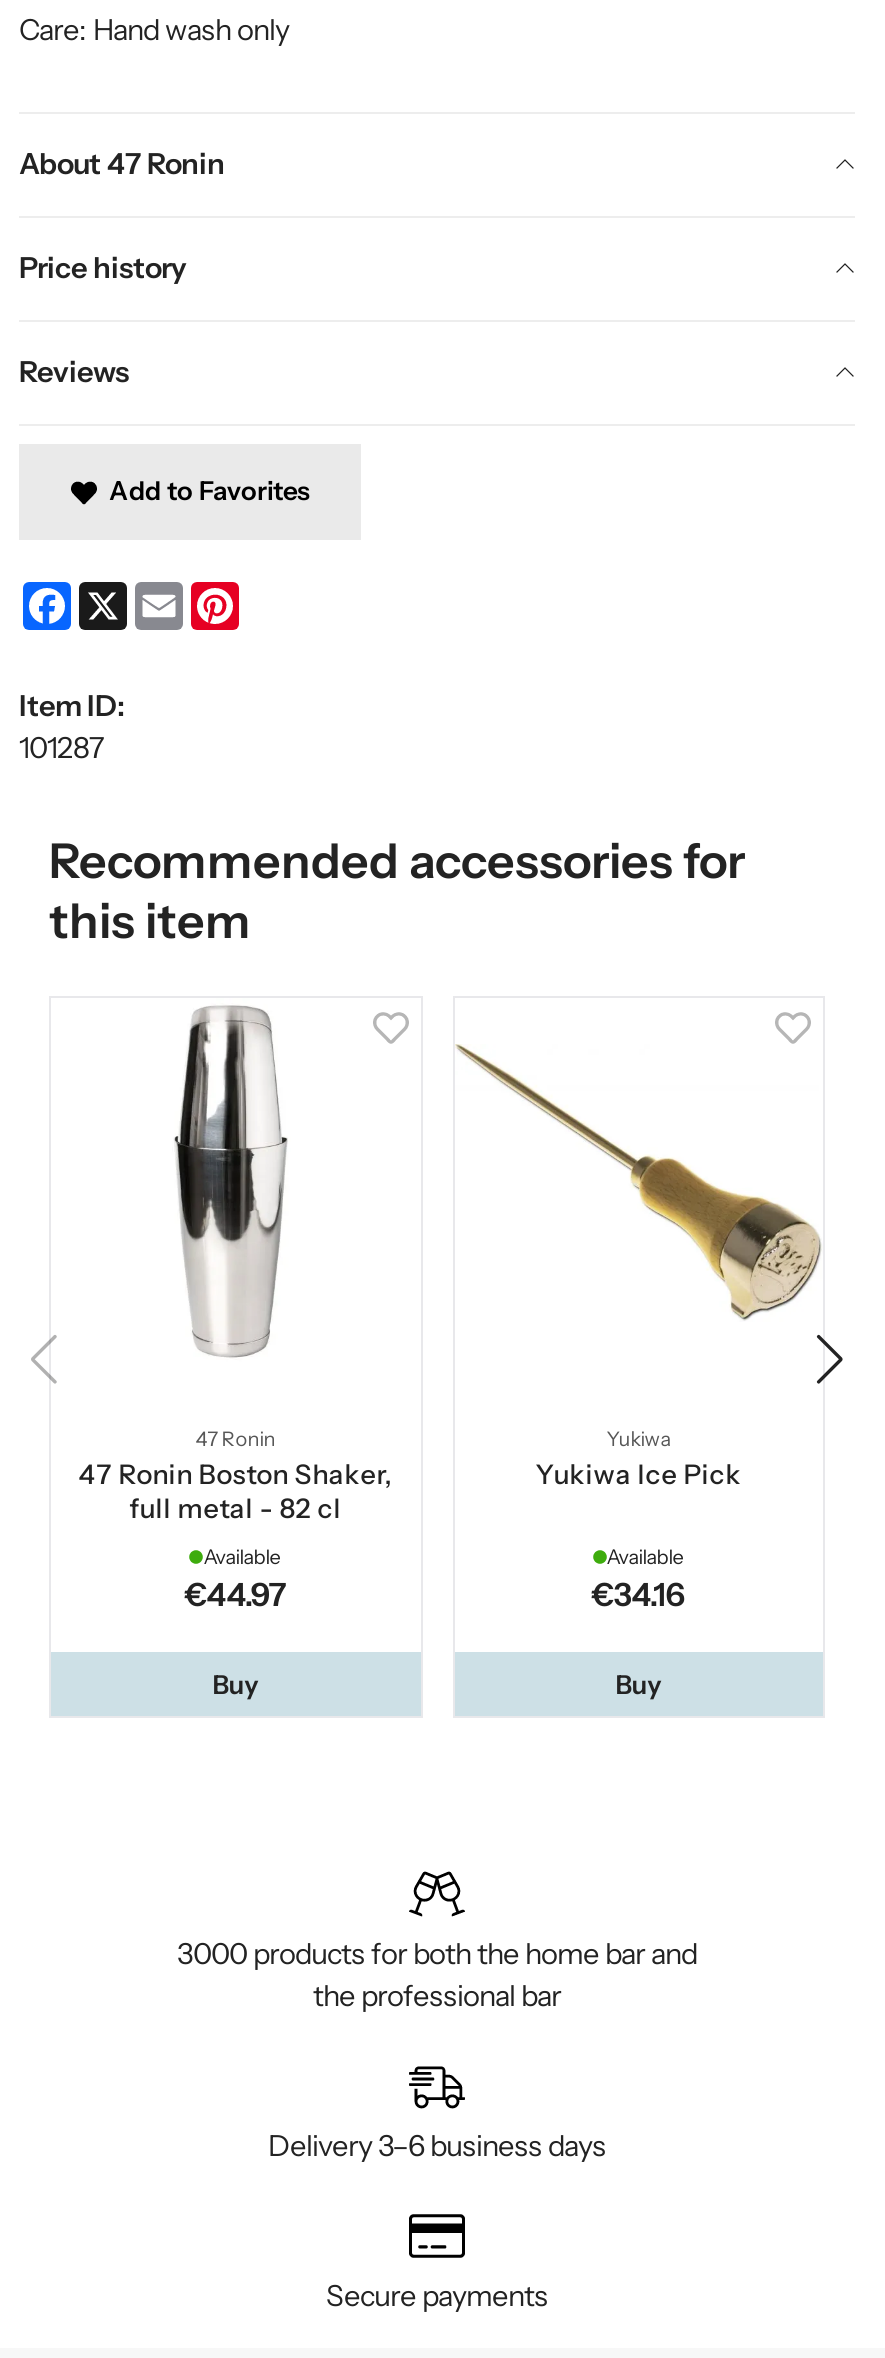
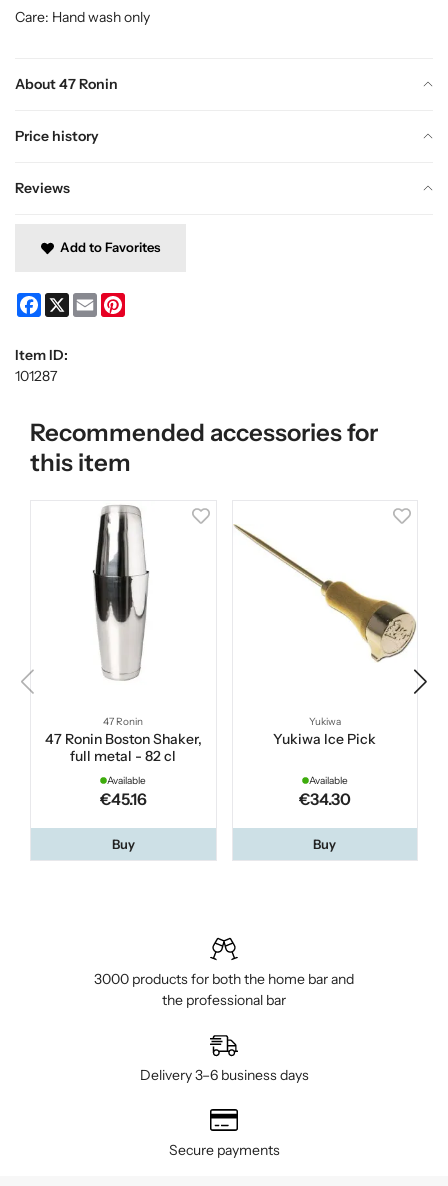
[185,1576,287,1614] €44.97 -> [100,790,147,809] €45.16
[591,1576,685,1614] €34.16 -> [299,790,351,809] €34.30

